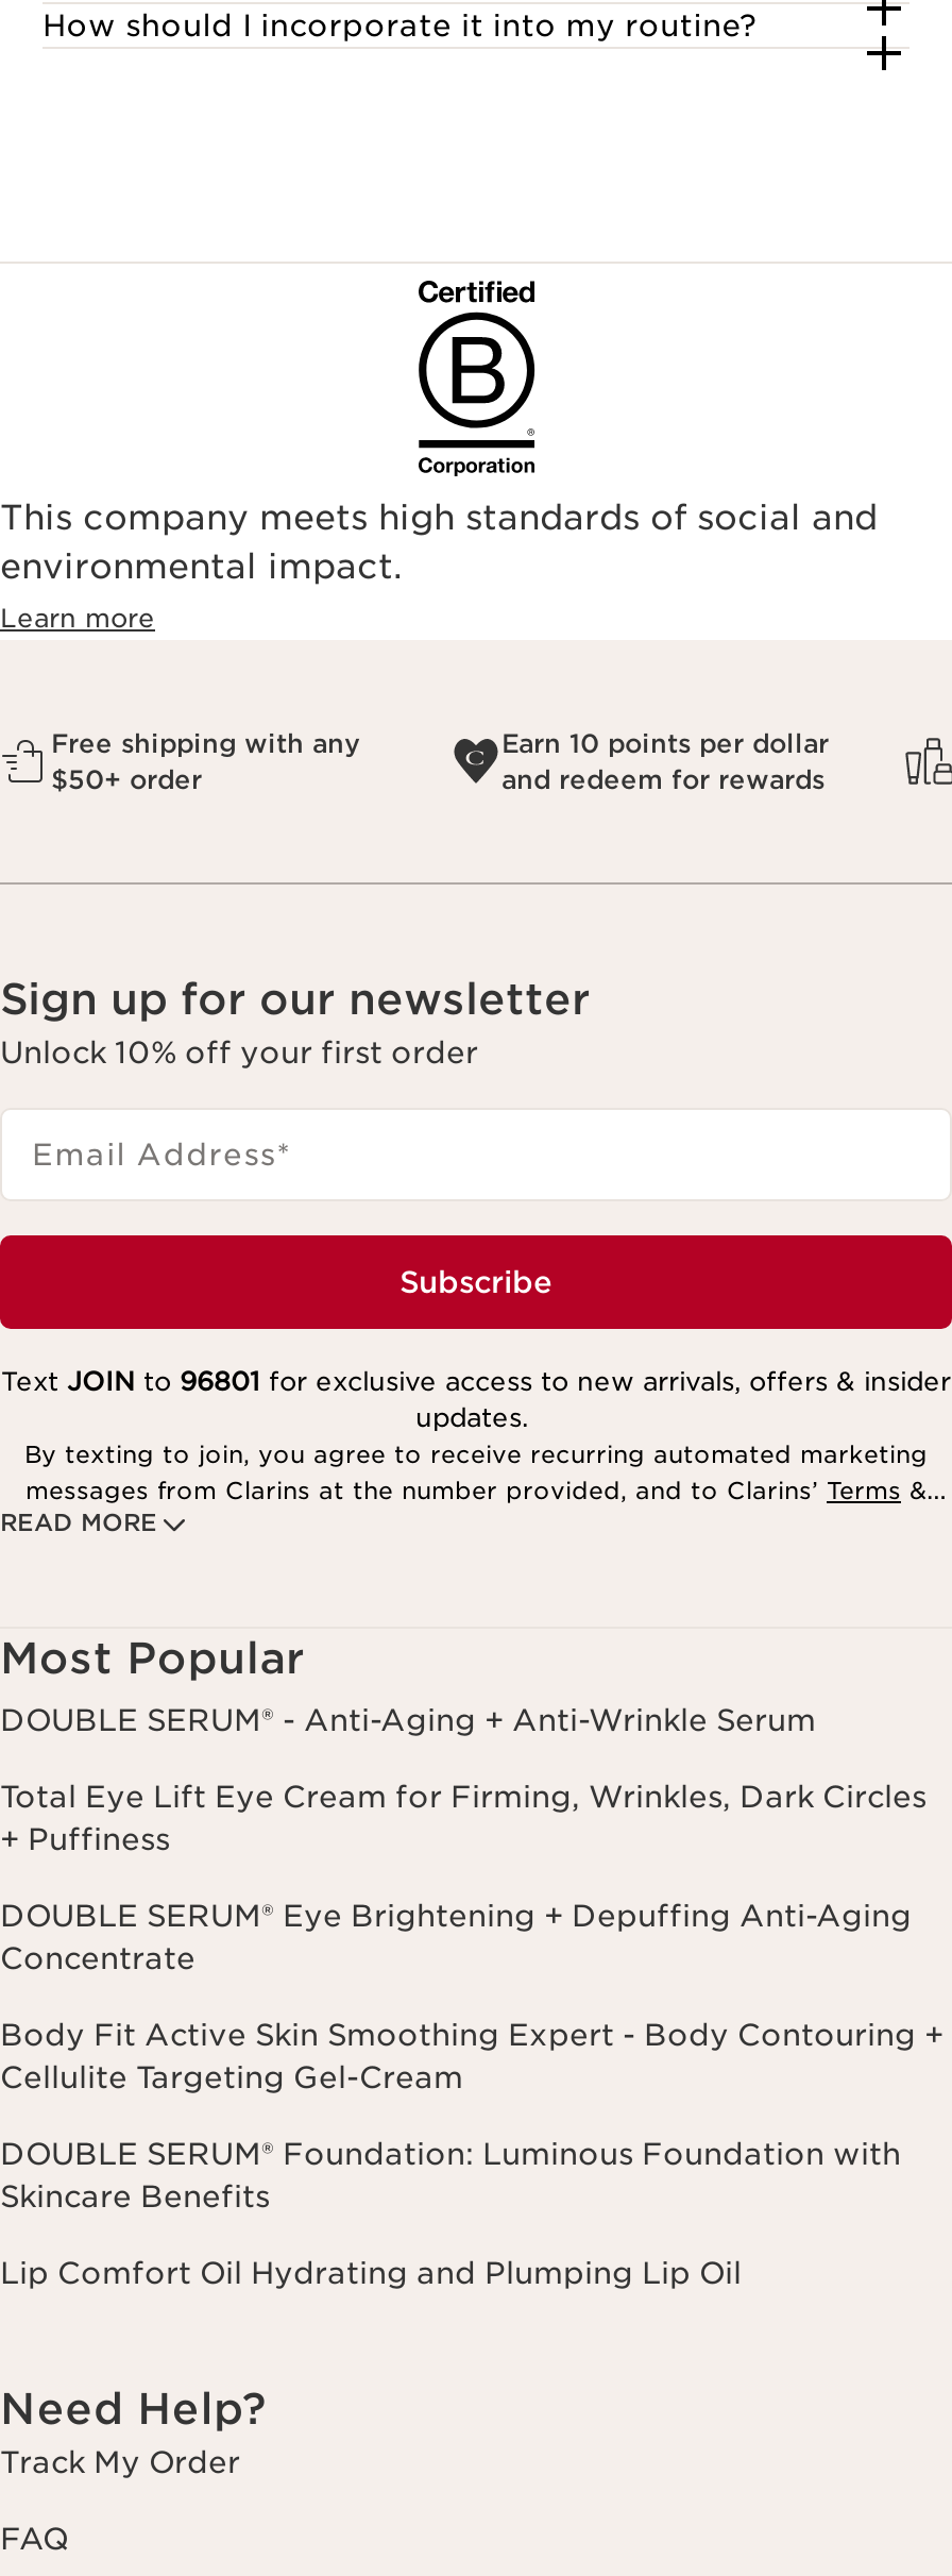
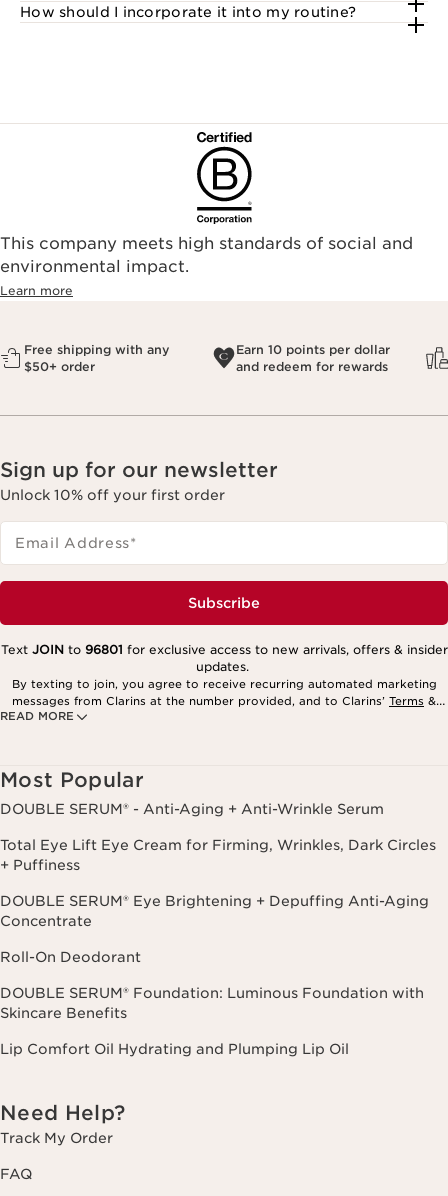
[0,2017,943,2094] Body Fit Active Skin Smoothing Expert - Body Contouring + | Cellulite Targeting Gel-Cream -> [0,949,141,965] Roll-On Deodorant

